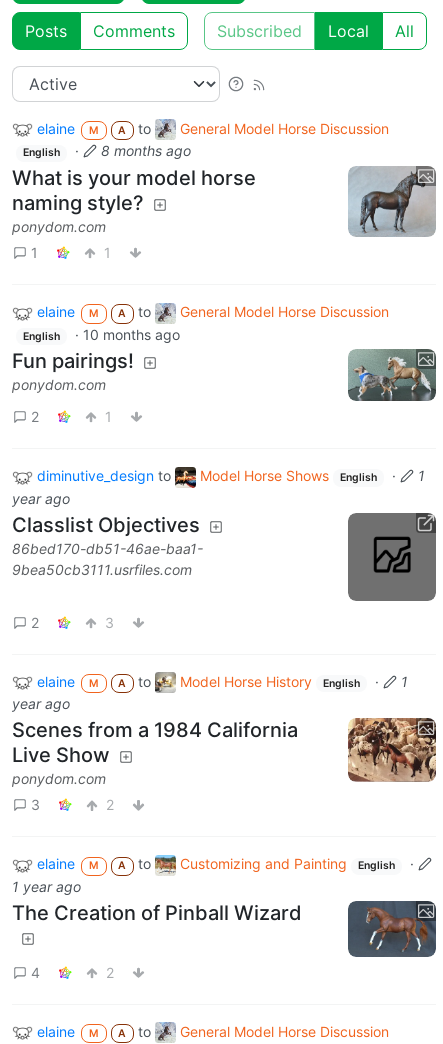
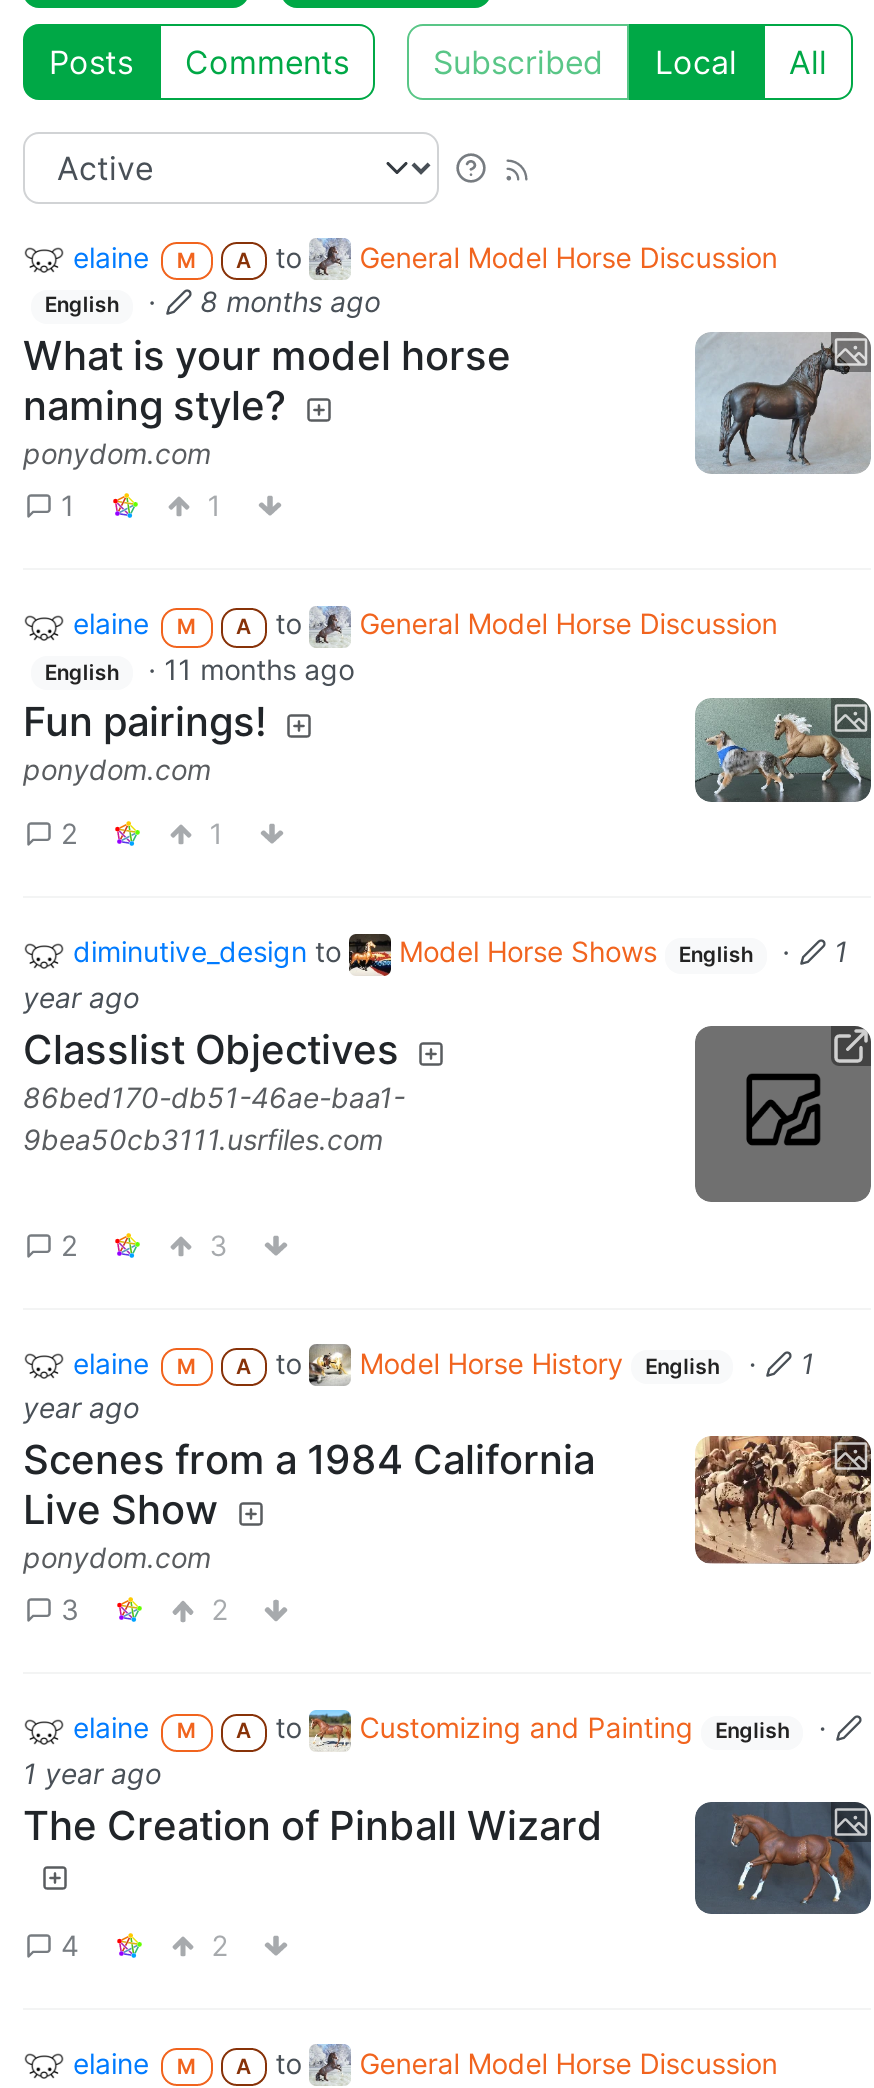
[23,326,180,343] English · 10 months ago -> [45,651,354,685] English · 11 months ago

